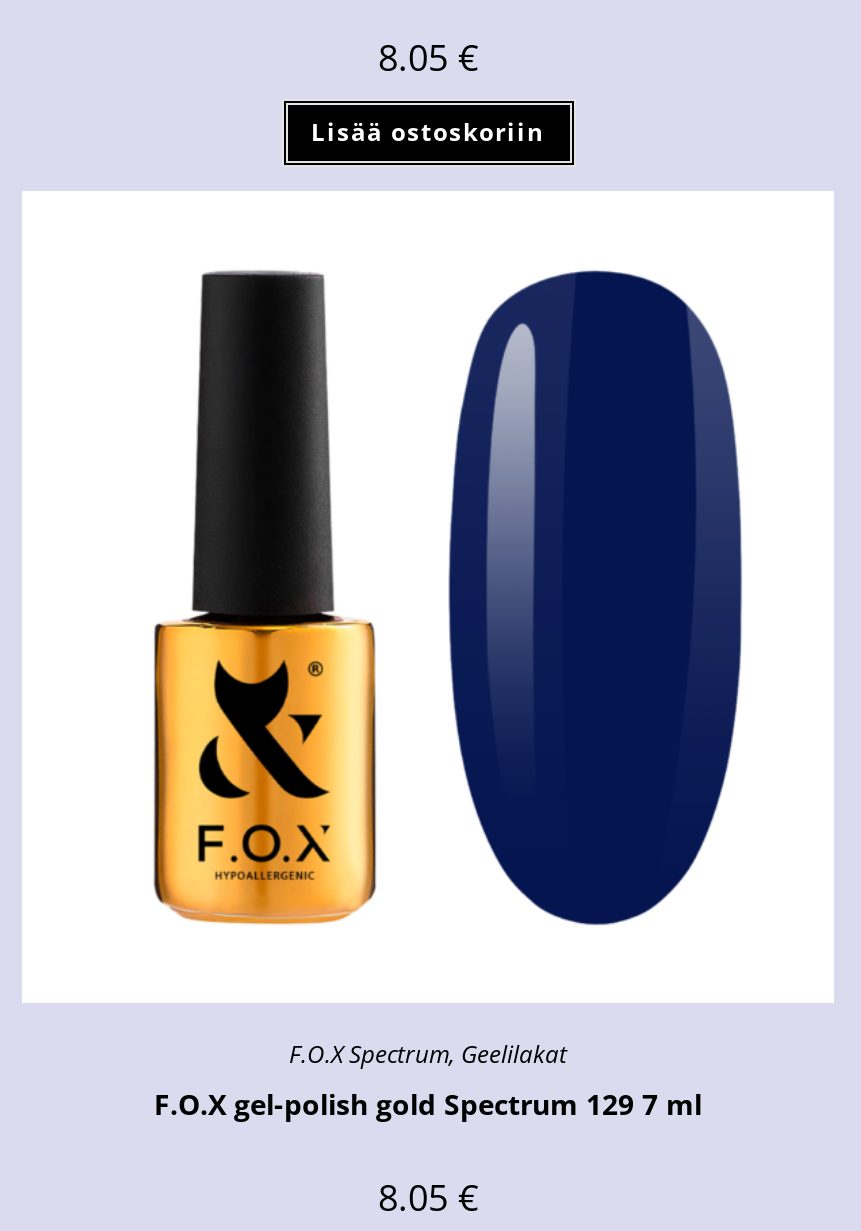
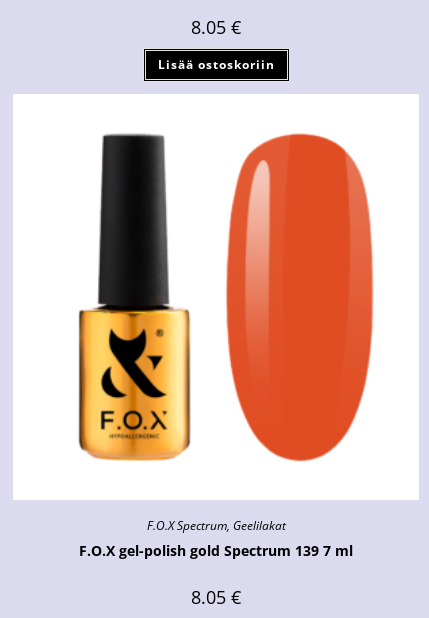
[446,269,744,927] [image] -> [225,133,374,462] [image]
[154,1084,702,1122] F.O.X gel-polish gold Spectrum 129 7 ml -> [79,540,353,559] F.O.X gel-polish gold Spectrum 139 7 ml

